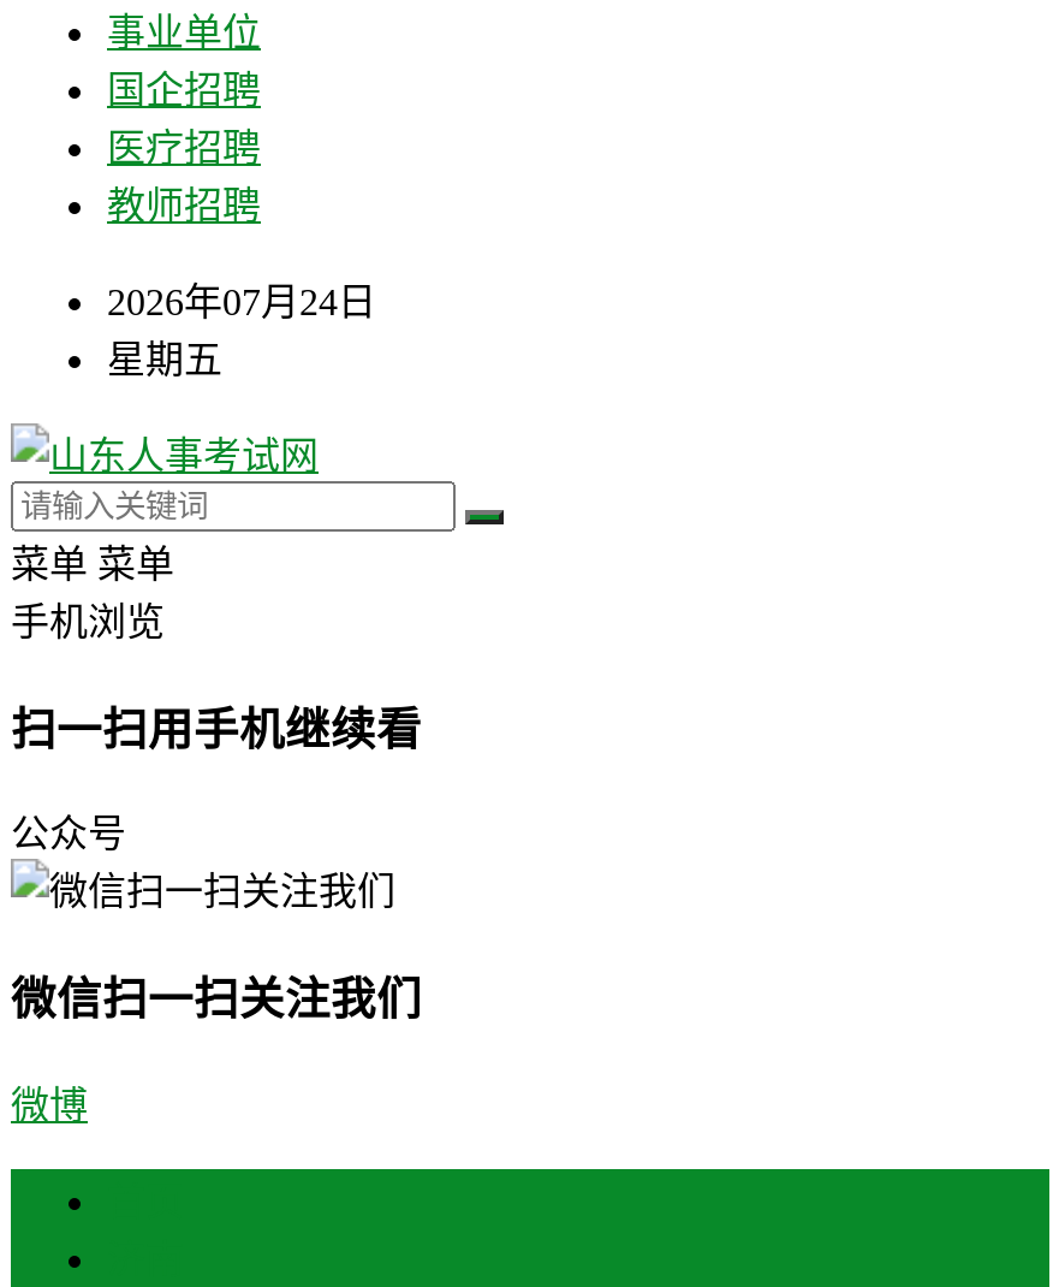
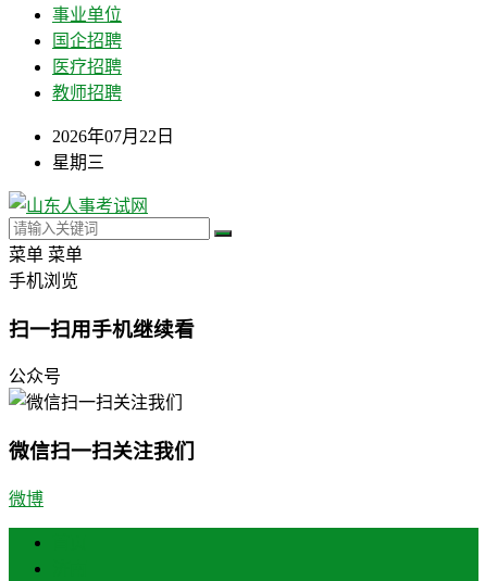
[107,281,376,322] 2026年07月24日 -> [52,127,174,146] 2026年07月22日
[107,339,222,380] 星期五 -> [52,153,104,172] 星期三

